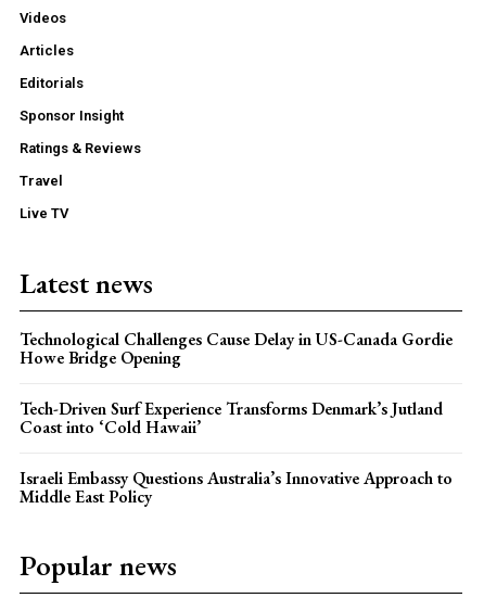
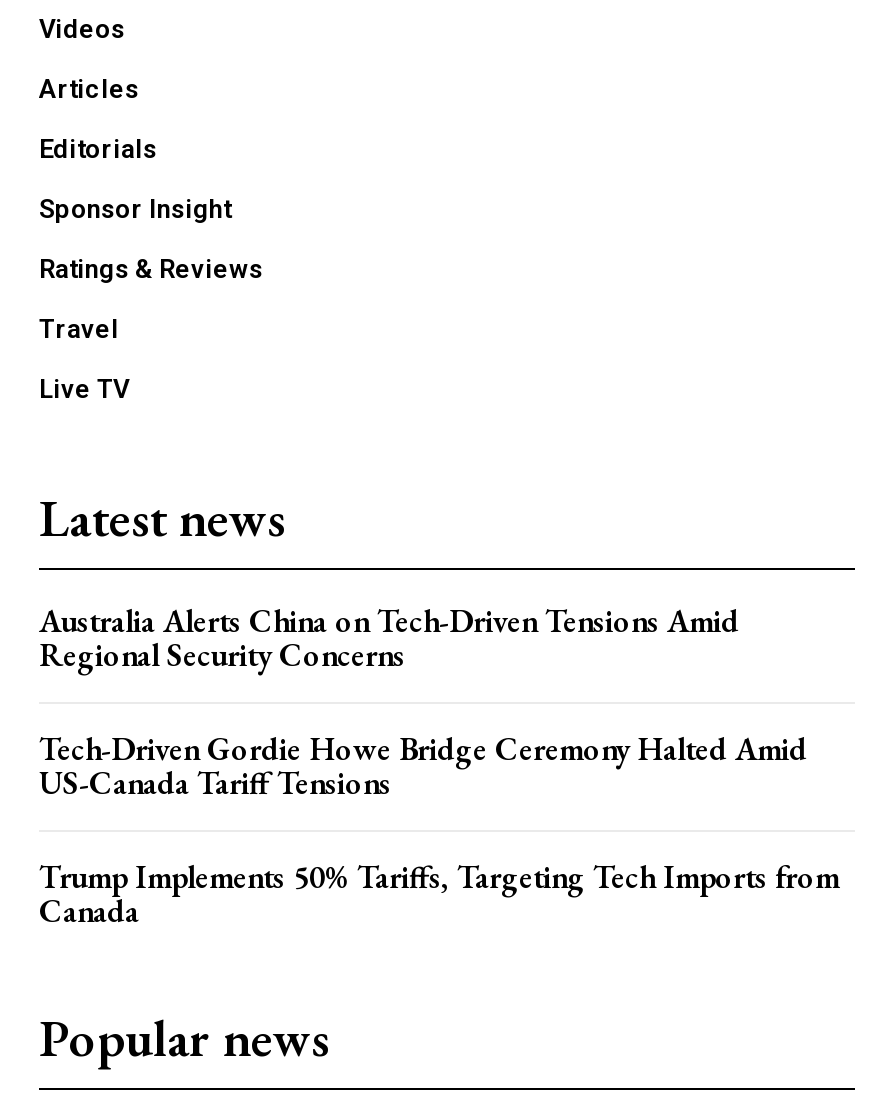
[20,328,453,369] Technological Challenges Cause Delay in US-Canada Gordie | Howe Bridge Opening -> [39,600,739,676] Australia Alerts China on Tech-Driven Tensions Amid | Regional Security Concerns
[20,397,443,438] Tech-Driven Surf Experience Transforms Denmark’s Jutland | Coast into ‘Cold Hawaii’ -> [39,728,807,804] Tech-Driven Gordie Howe Bridge Ceremony Halted Amid | US-Canada Tariff Tensions
[20,467,453,508] Israeli Embassy Questions Australia’s Innovative Approach to | Middle East Policy -> [39,856,839,932] Trump Implements 50% Tariffs, Targeting Tech Imports from | Canada

